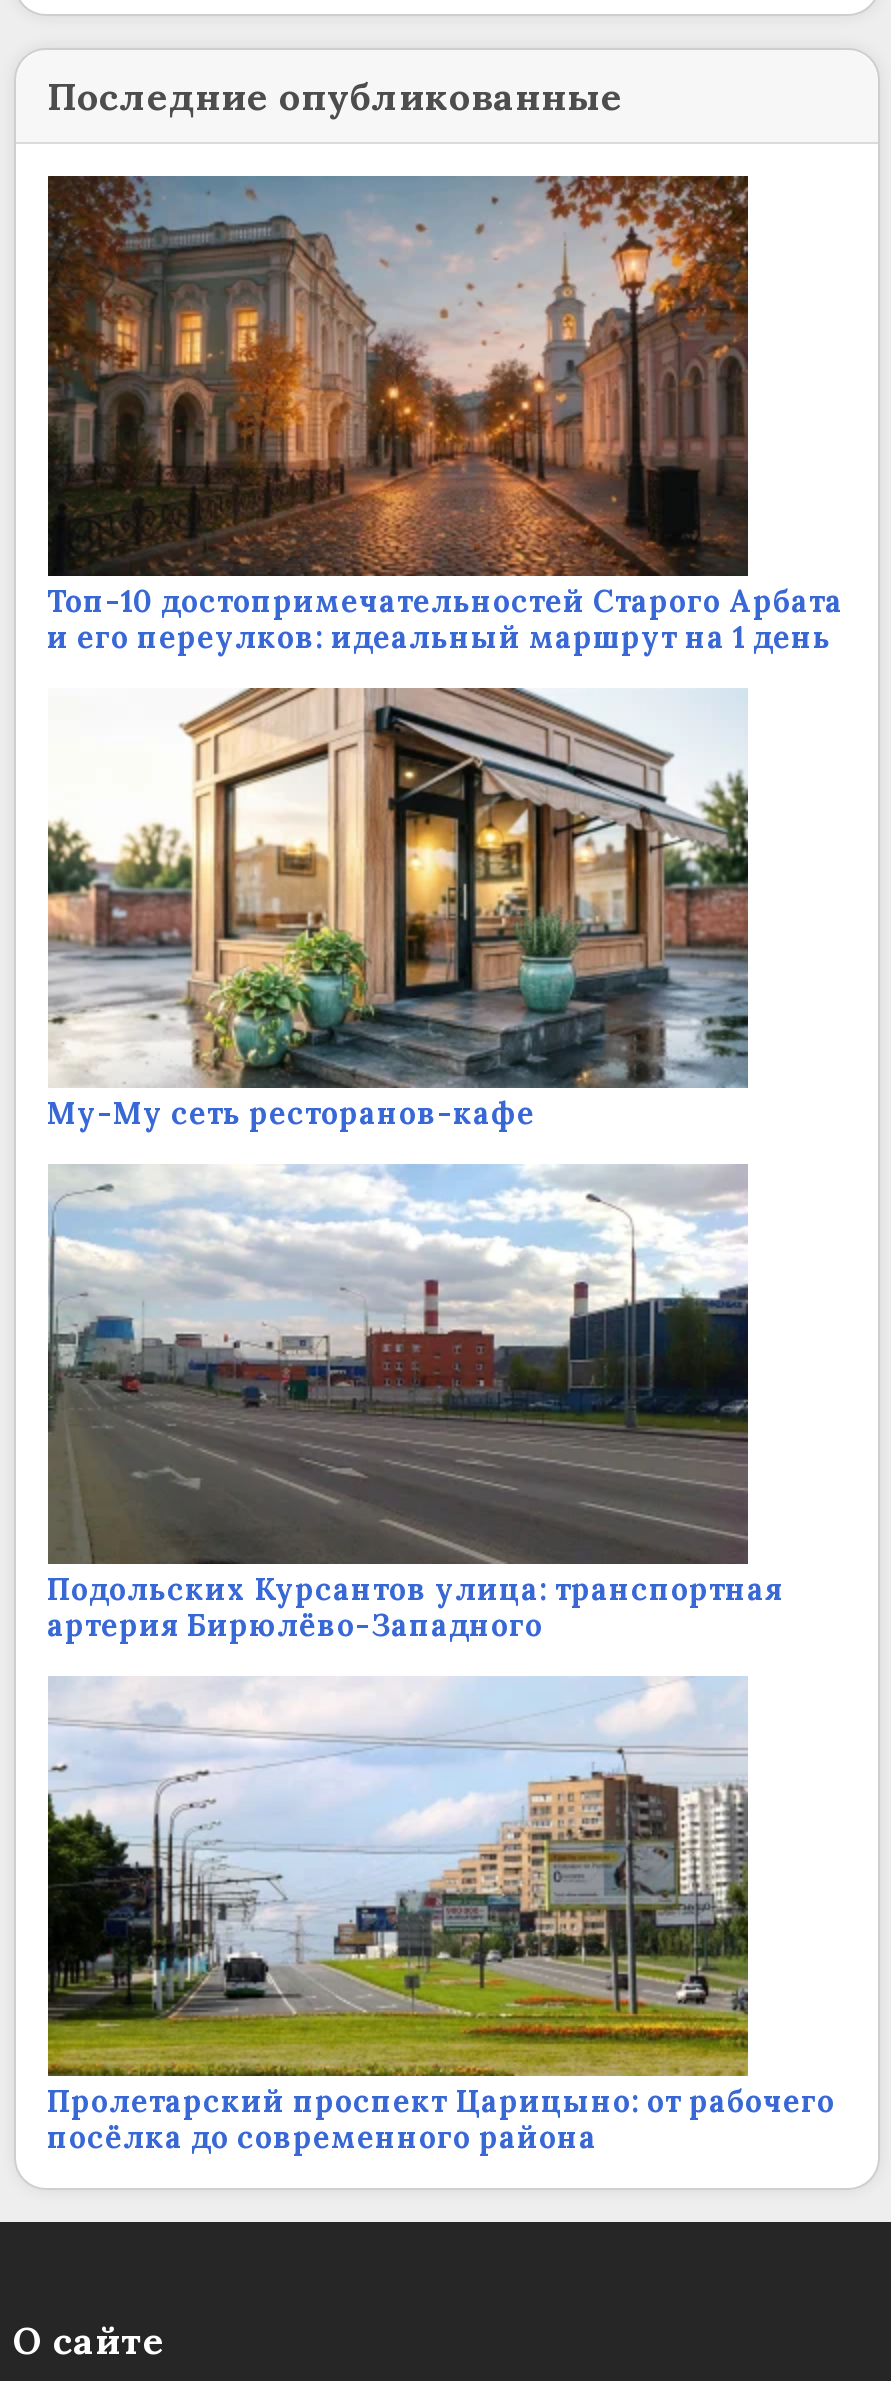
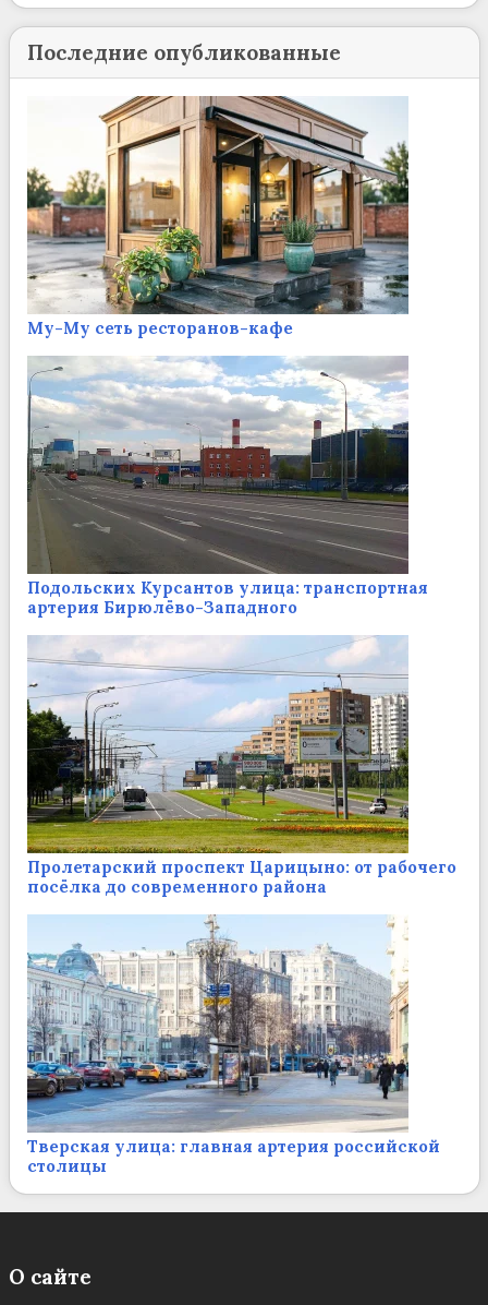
[46,174,843,655] [image] | Топ-10 достопримечательностей Старого Арбата | и его переулков: идеальный маршрут на 1 день -> none
moved [44,684,835,2155] -> [25,94,456,897]: [image] | Му-Му сеть ресторанов-кафе | Подольских Курсантов улица: транспортная | артерия Бирюлёво-Западного | Пролетарский проспект Царицыно: от рабочего | посёлка до современного района
none -> [26,915,440,1176] [image] | Тверская улица: главная артерия российской | столицы

